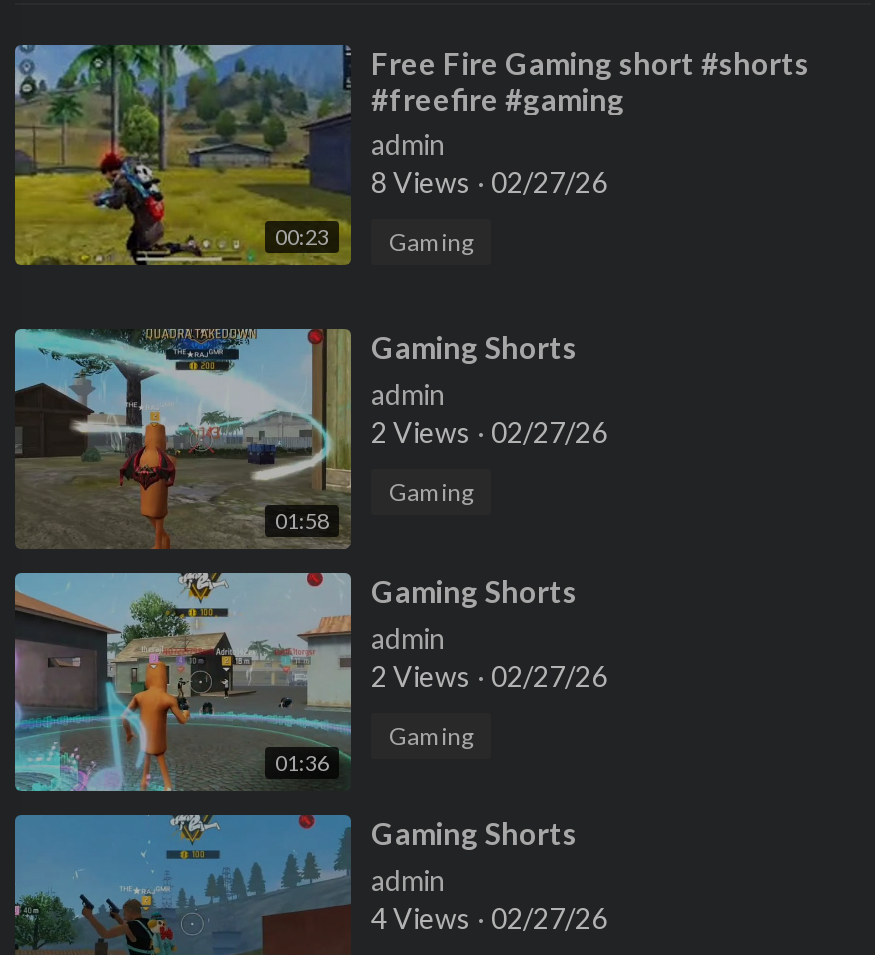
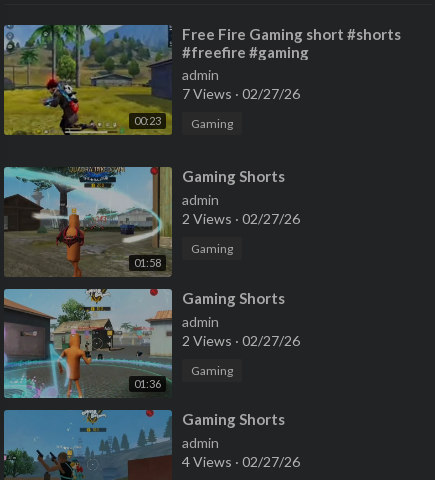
[371,166,607,200] 8 Views · 02/27/26 -> [182,85,300,102] 7 Views · 02/27/26

